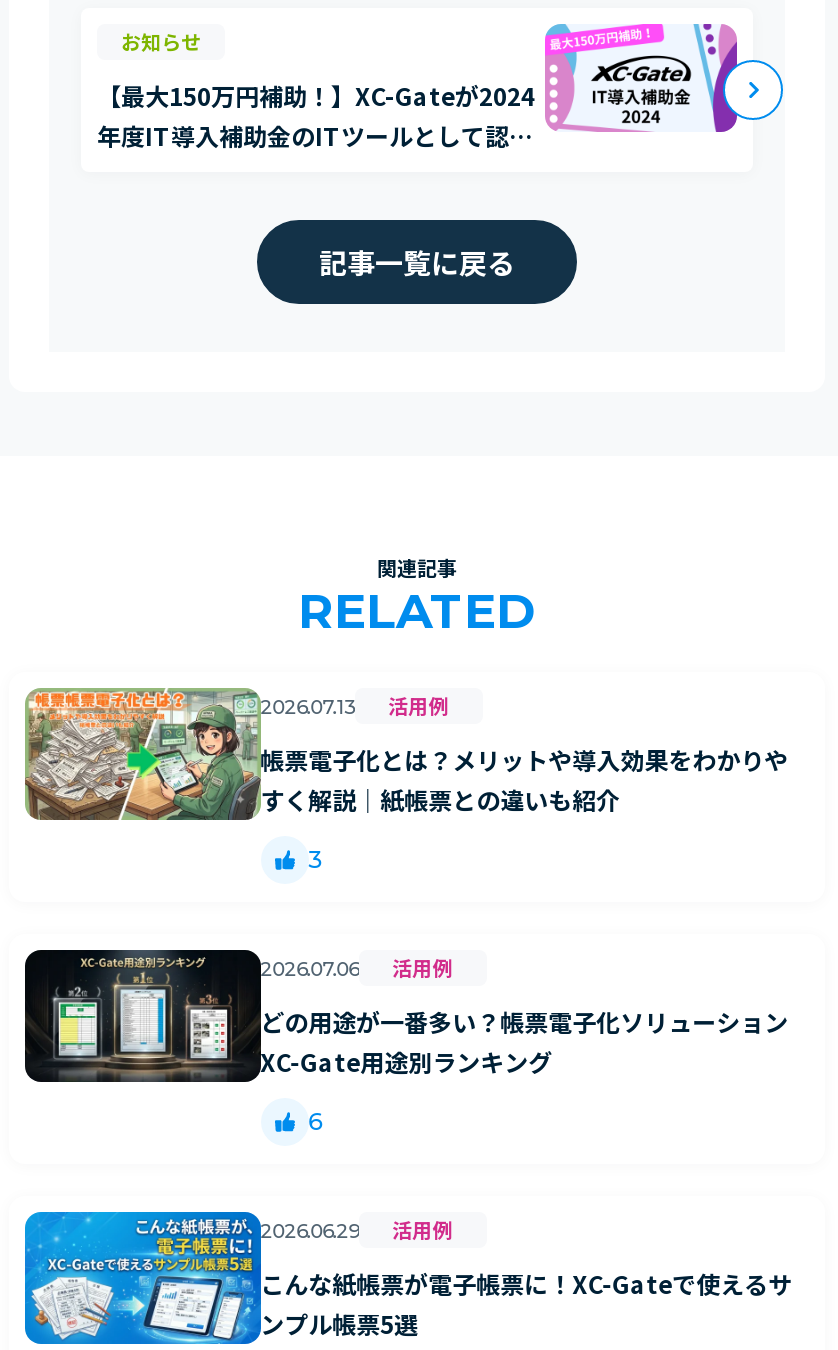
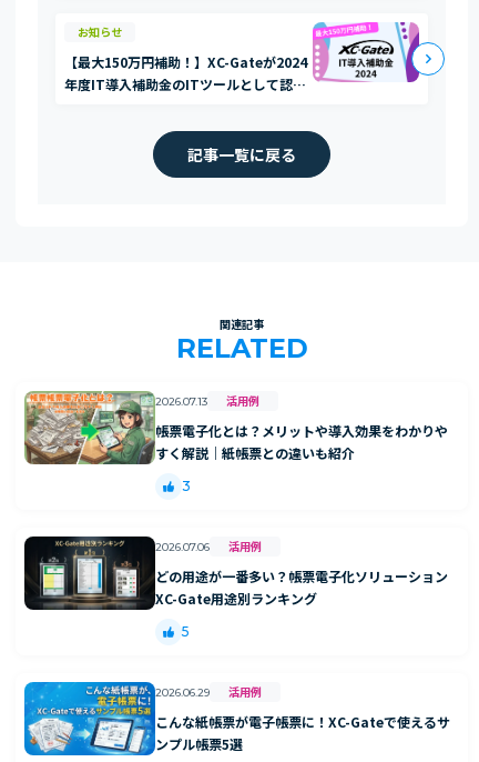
[308,1106,322,1136] 6 -> [181,623,189,640] 5

